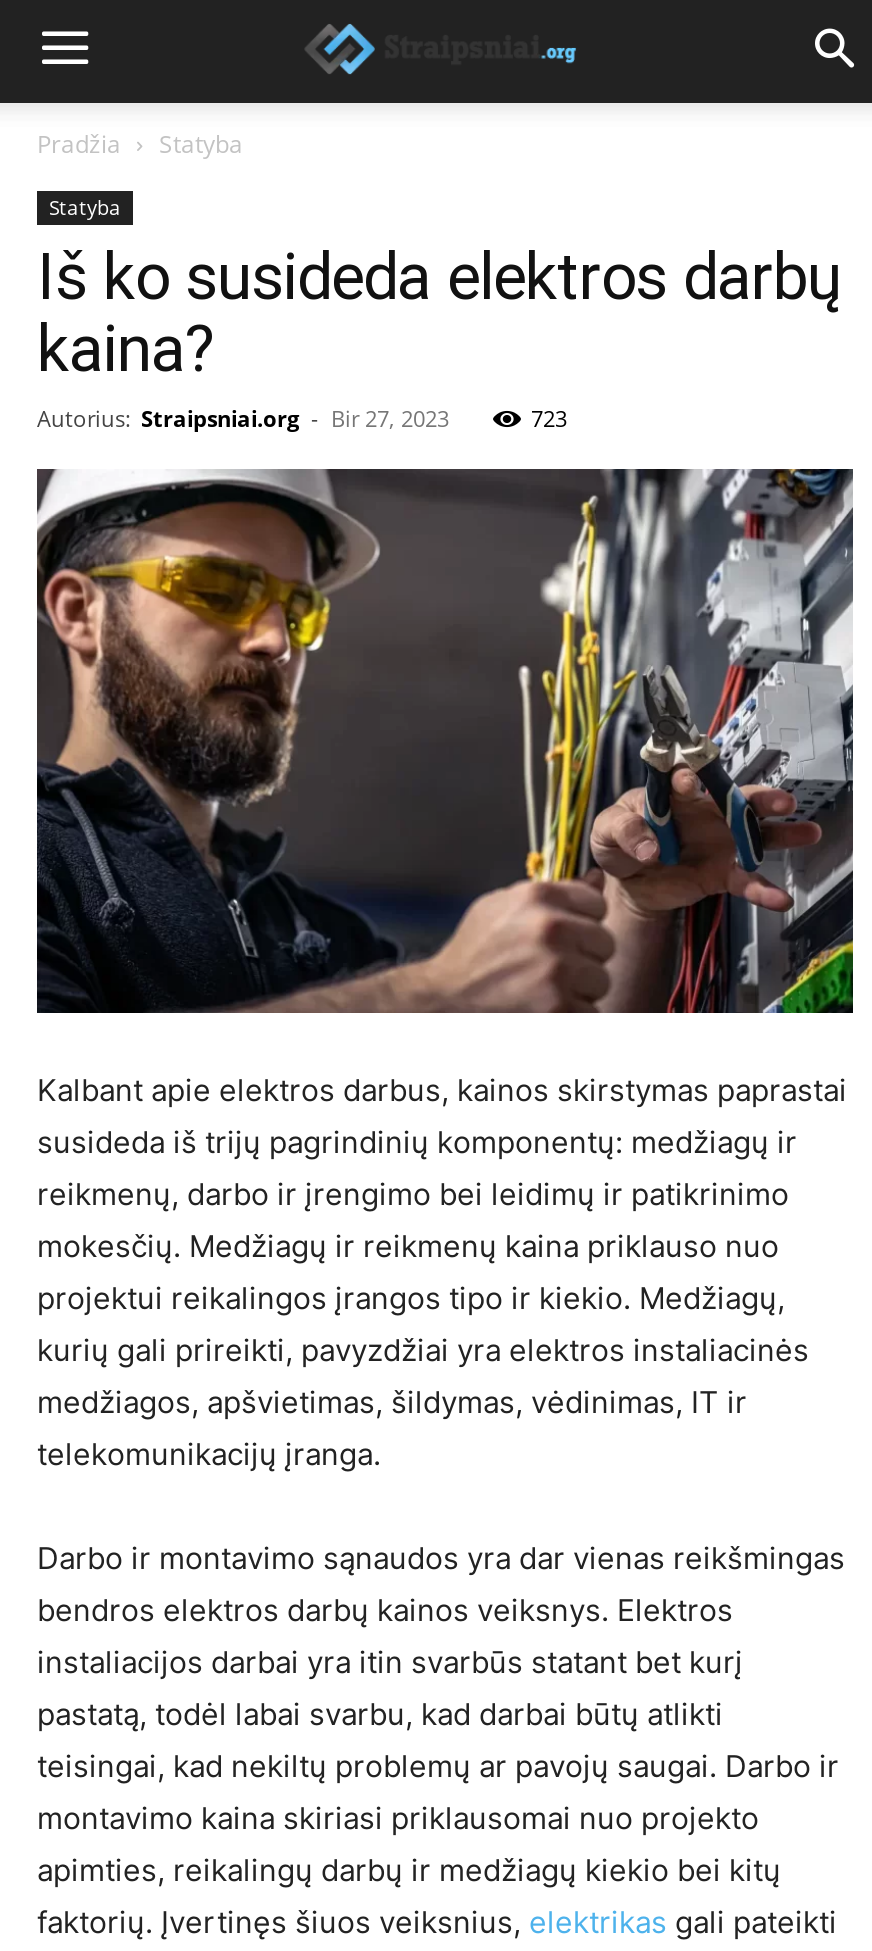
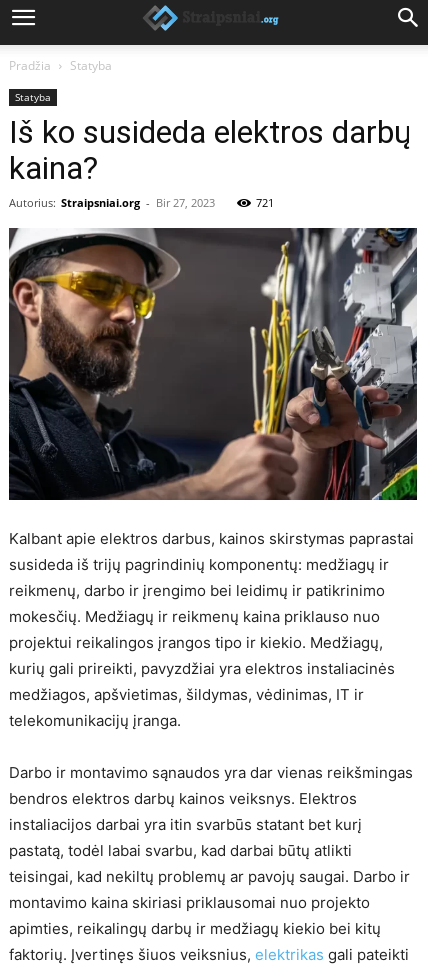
[531,403,567,433] 723 -> [256,195,274,210] 721

